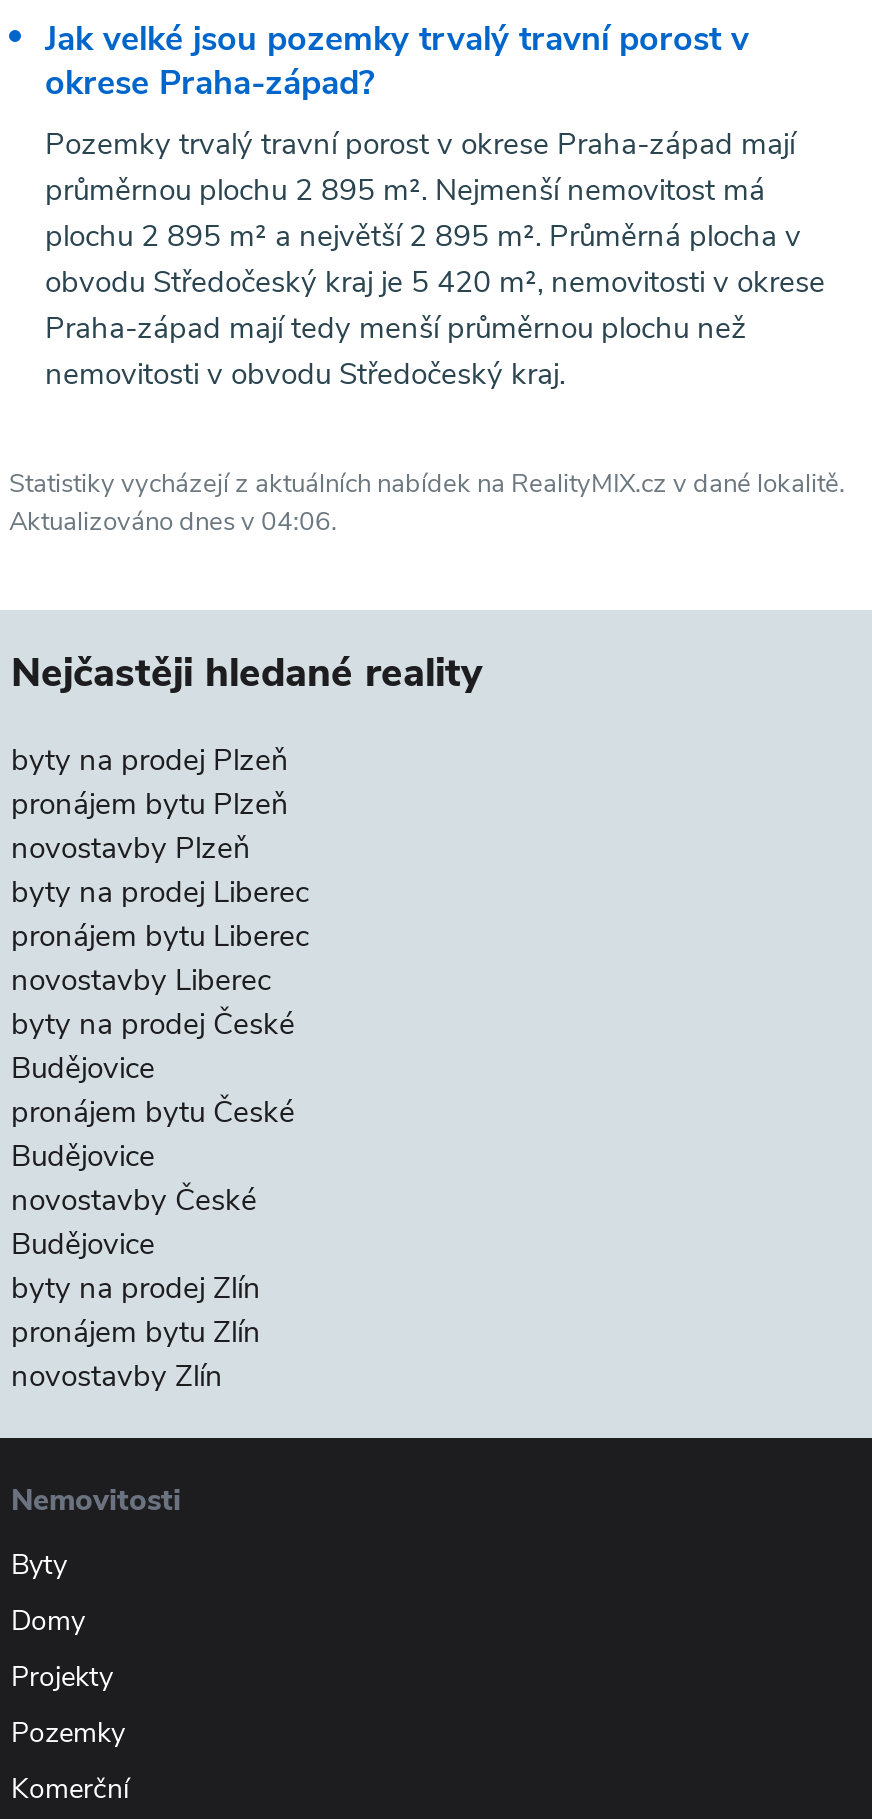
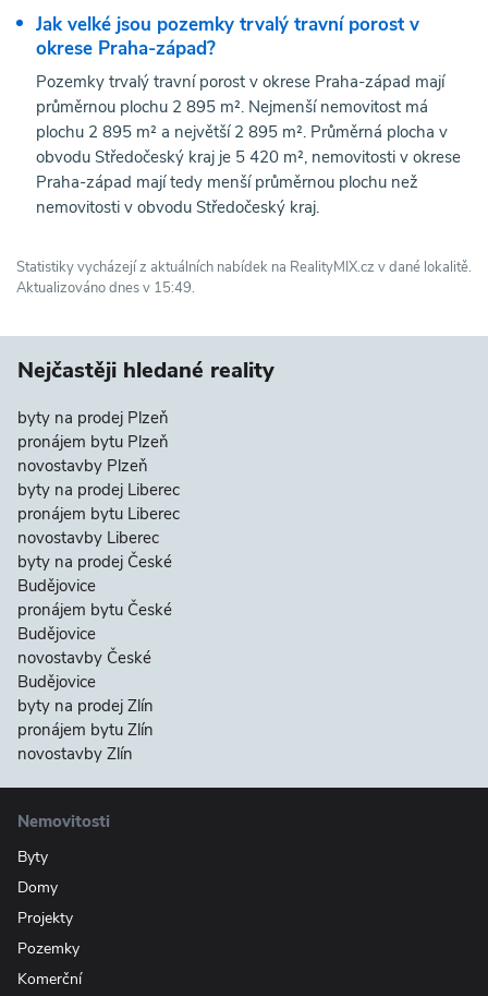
[9,504,337,540] Aktualizováno dnes v 04:06. -> [16,278,195,298] Aktualizováno dnes v 15:49.

